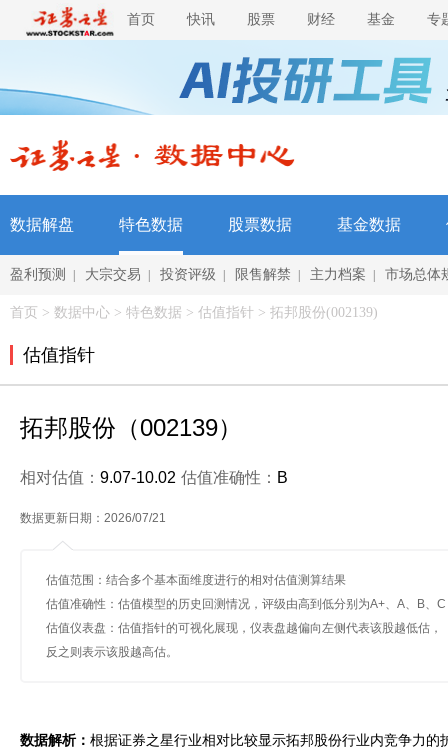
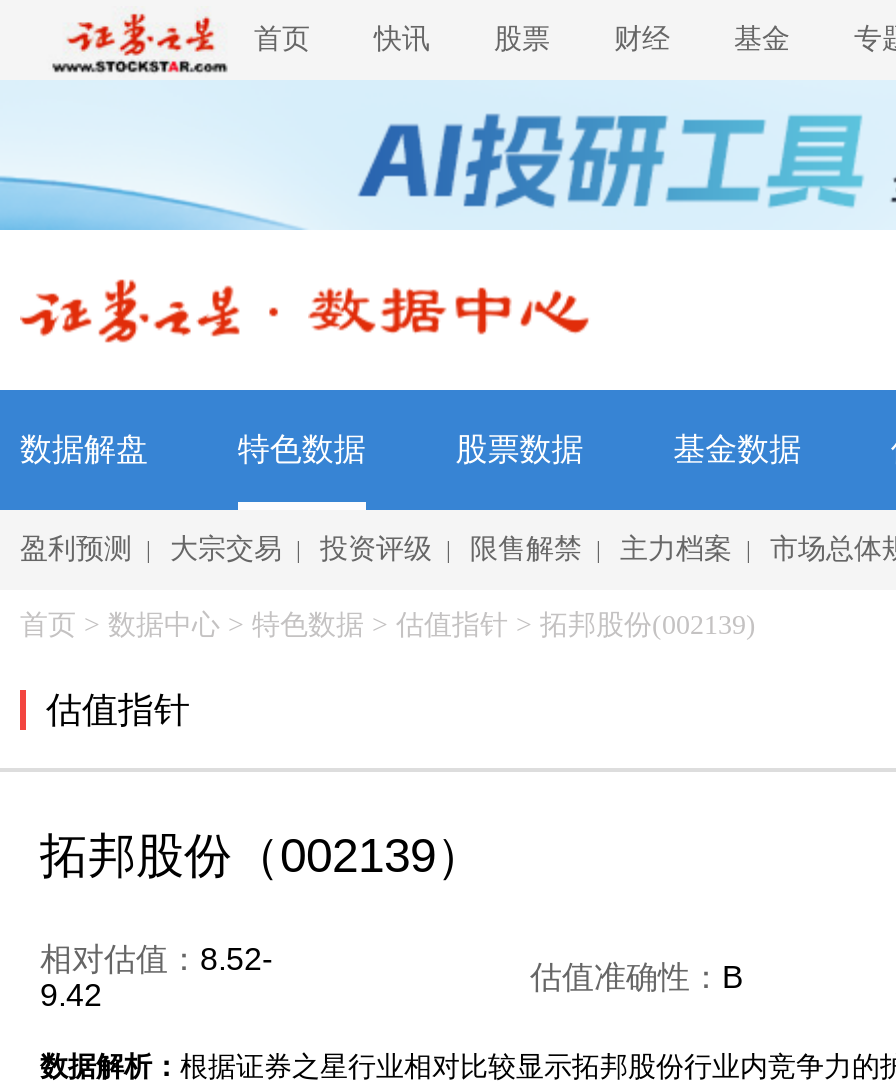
[20,469,288,525] 相对估值：9.07-10.02 估值准确性：B | 数据更新日期：2026/07/21 -> [40,942,272,1012] 相对估值：8.52- | 9.42
[46,573,446,659] 估值范围：结合多个基本面维度进行的相对估值测算结果 | 估值准确性：估值模型的历史回测情况，评级由高到低分别为A+、A、B、C | 估值仪表盘：估值指针的可视化展现，仪表盘越偏向左侧代表该股越低估， | 反之则表示该股越高估。 -> [530,960,744,994] 估值准确性：B

